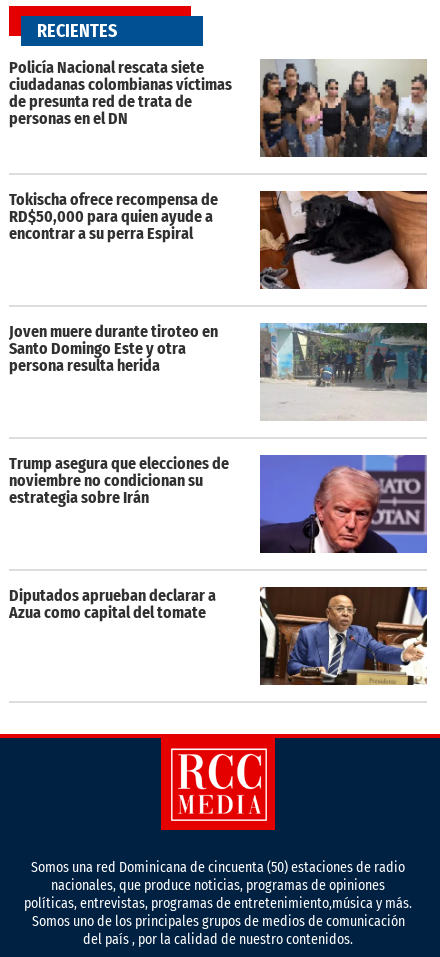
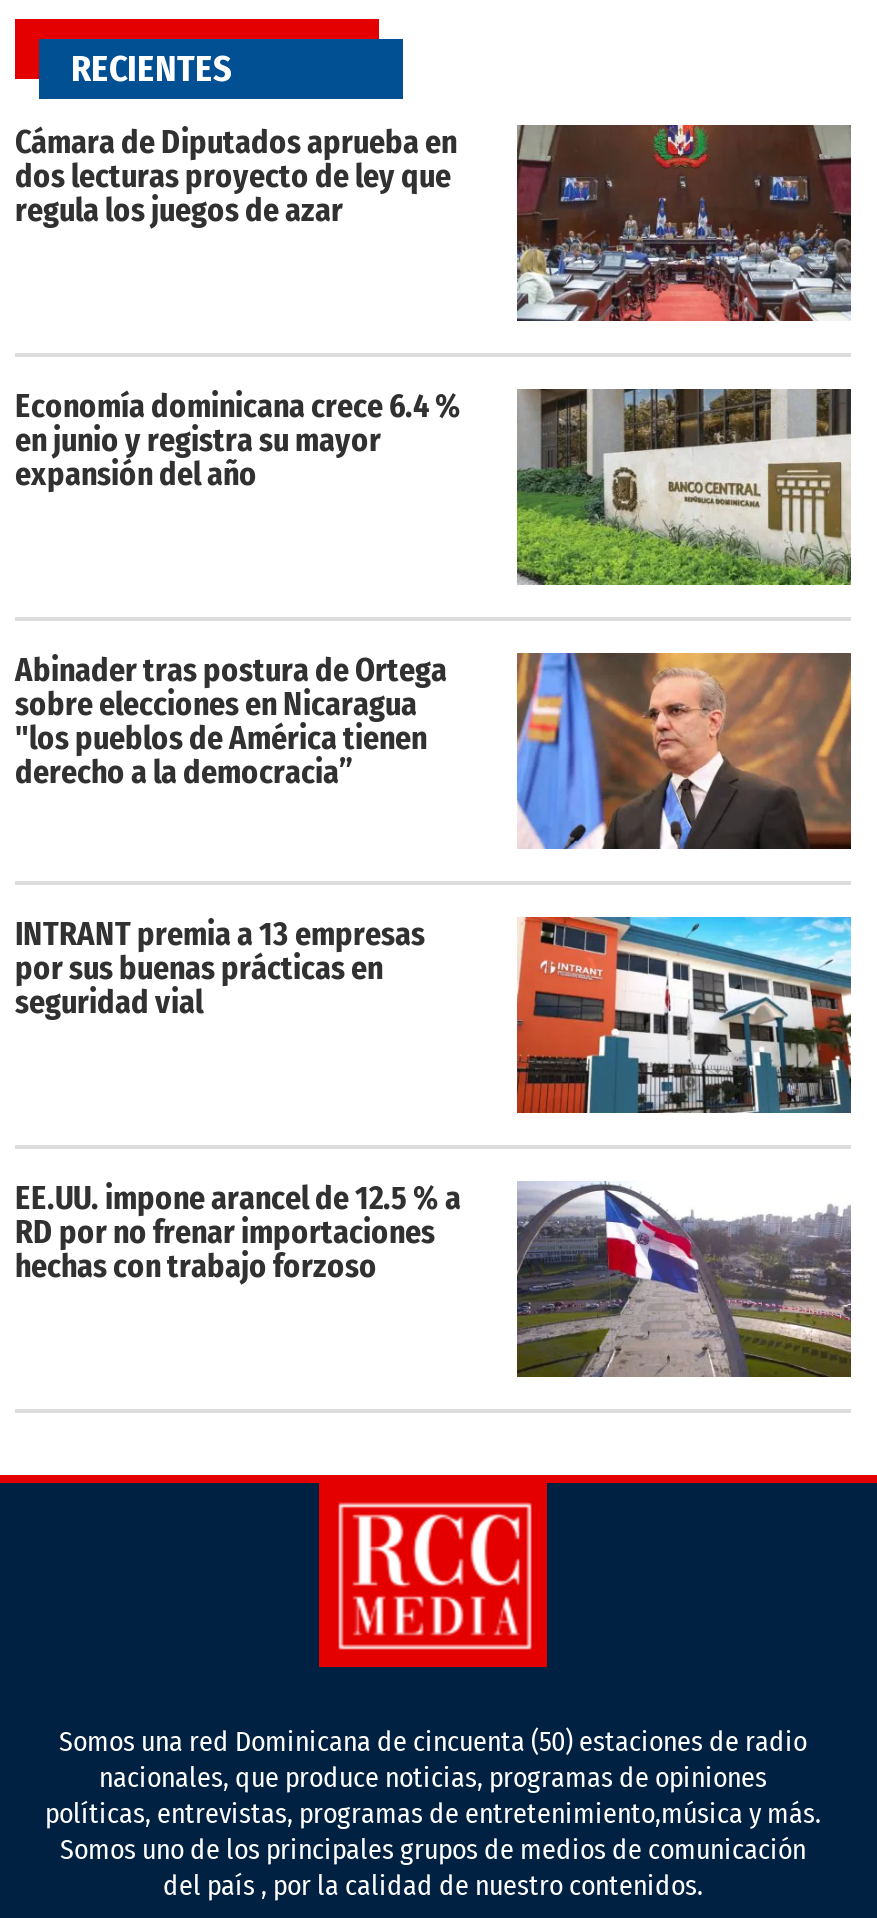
[9,58,428,158] [image] | Policía Nacional rescata siete | ciudadanas colombianas víctimas | de presunta red de trata de | personas en el DN -> [15,123,853,323] [image] | Cámara de Diputados aprueba en | dos lecturas proyecto de ley que | regula los juegos de azar
[9,190,218,243] Tokischa ofrece recompensa de | RD$50,000 para quien ayude a | encontrar a su perra Espiral -> [15,387,461,493] Economía dominicana crece 6.4 % | en junio y registra su mayor | expansión del año
[259,190,428,290] [image] -> [515,387,853,587] [image]
[9,322,218,375] Joven muere durante tiroteo en | Santo Domingo Este y otra | persona resulta herida -> [15,651,447,791] Abinader tras postura de Ortega | sobre elecciones en Nicaragua | "los pueblos de América tienen | derecho a la democracia”
[259,322,428,421] [image] -> [515,651,853,851] [image]
[9,454,229,507] Trump asegura que elecciones de | noviembre no condicionan su | estrategia sobre Irán -> [15,915,425,1021] INTRANT premia a 13 empresas | por sus buenas prácticas en | seguridad vial
[259,454,428,554] [image] -> [515,915,853,1115] [image]
[9,586,216,622] Diputados aprueban declarar a | Azua como capital del tomate -> [15,1178,461,1284] EE.UU. impone arancel de 12.5 % a | RD por no frenar importaciones | hechas con trabajo forzoso
[259,586,428,686] [image] -> [515,1181,853,1379] [image]

